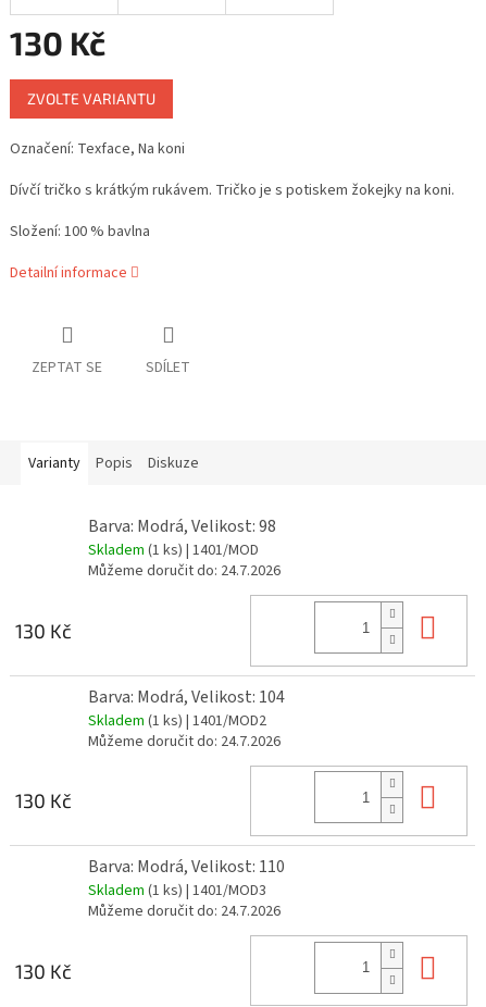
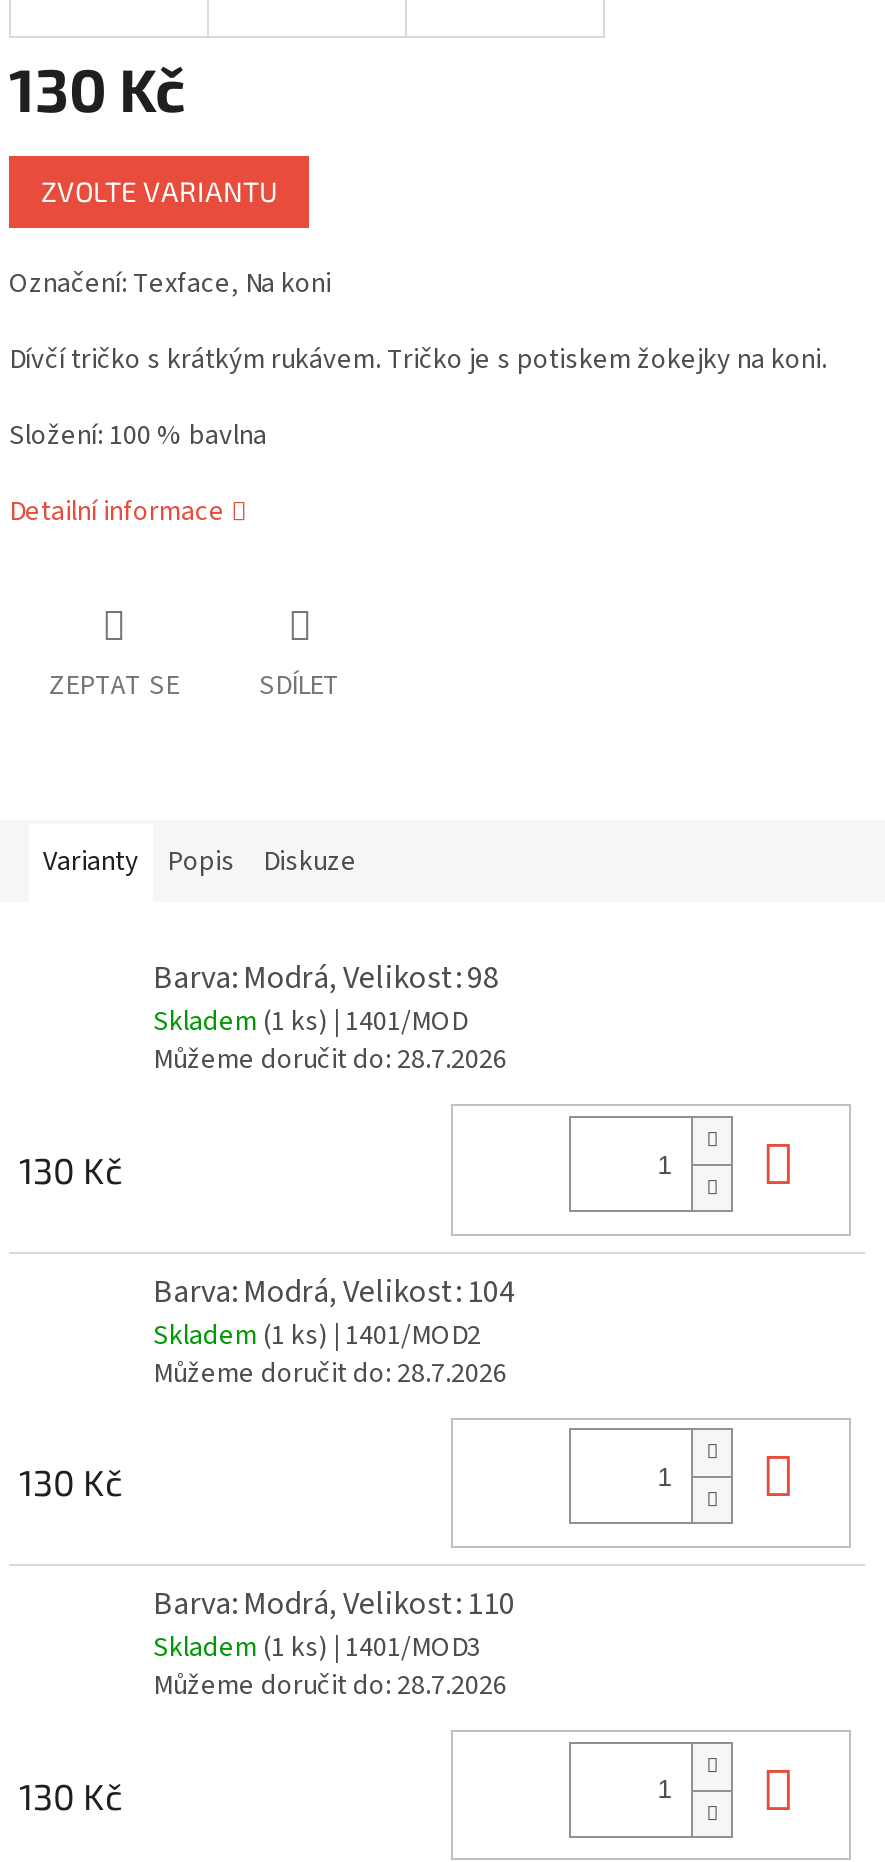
[88,560,281,582] Můžeme doručit do: 24.7.2026 -> [153,1040,507,1080] Můžeme doručit do: 28.7.2026
[88,730,281,752] Můžeme doručit do: 24.7.2026 -> [153,1353,507,1393] Můžeme doručit do: 28.7.2026
[88,900,281,922] Můžeme doručit do: 24.7.2026 -> [153,1666,507,1706] Můžeme doručit do: 28.7.2026

